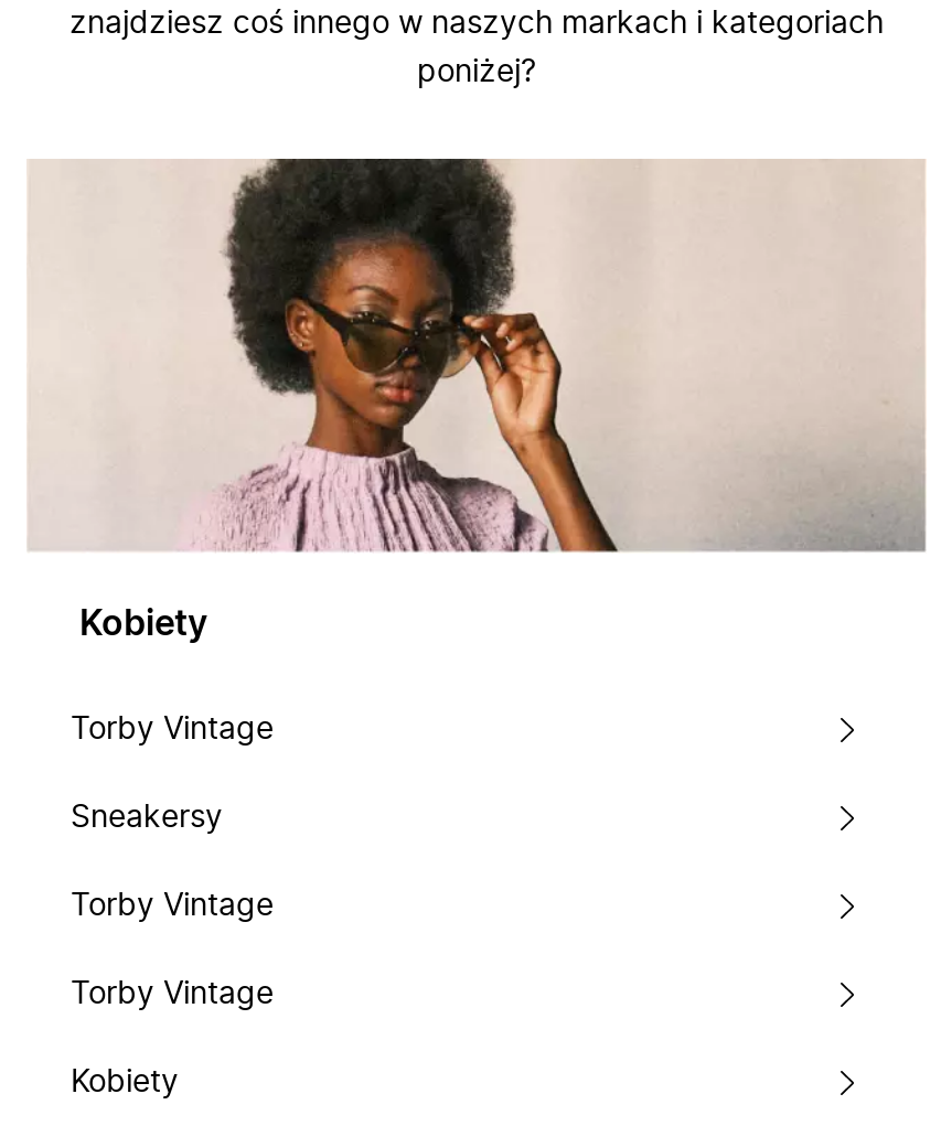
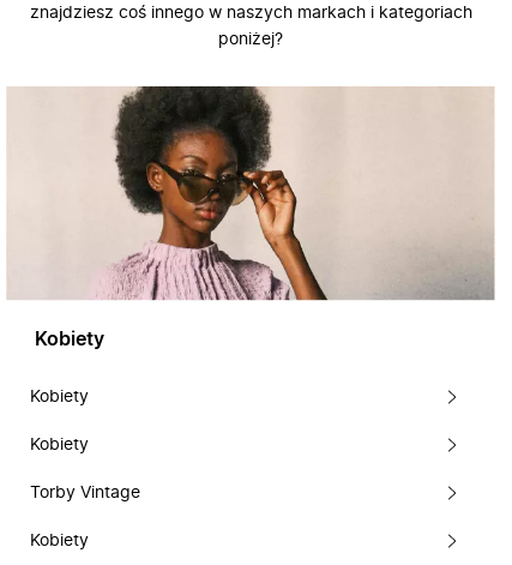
[71,714,274,921] Torby Vintage | Sneakersy | Torby Vintage -> [30,388,89,453] Kobiety | Kobiety

